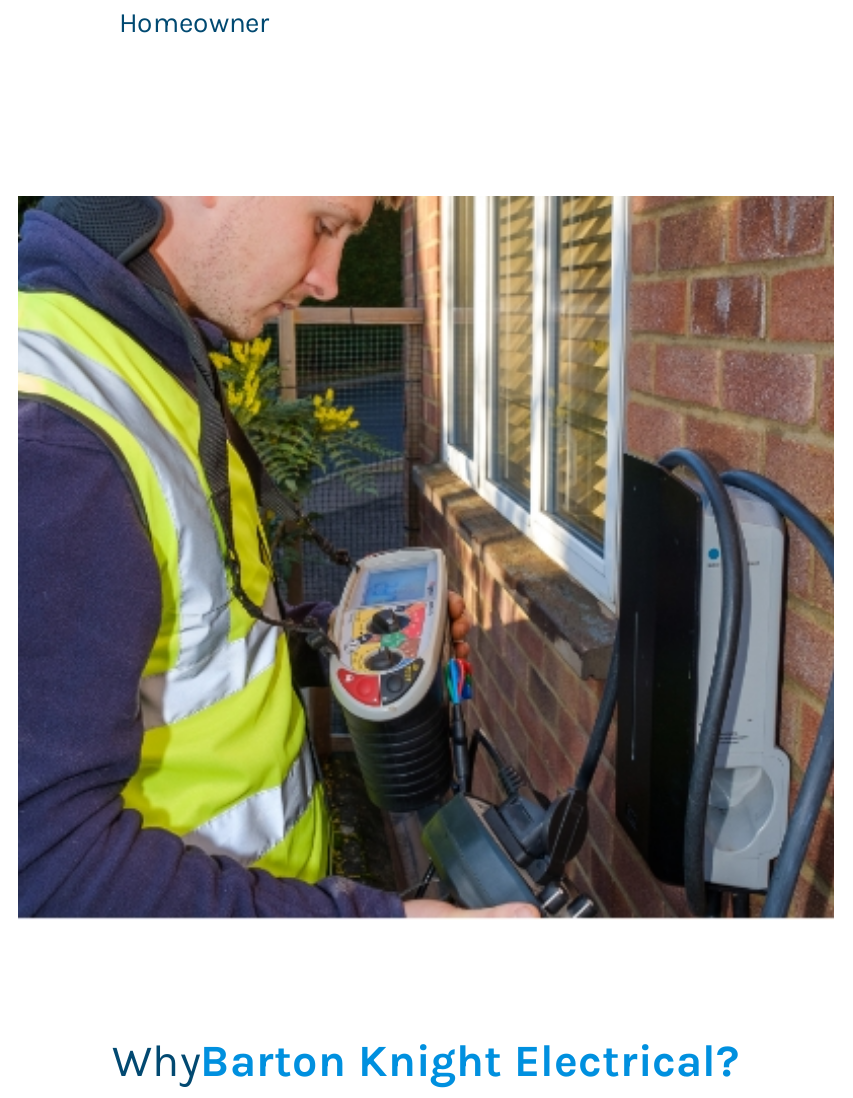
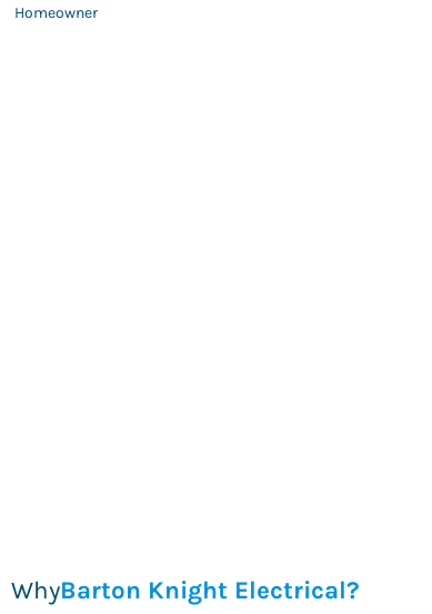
[16,194,836,920] [image] -> none

